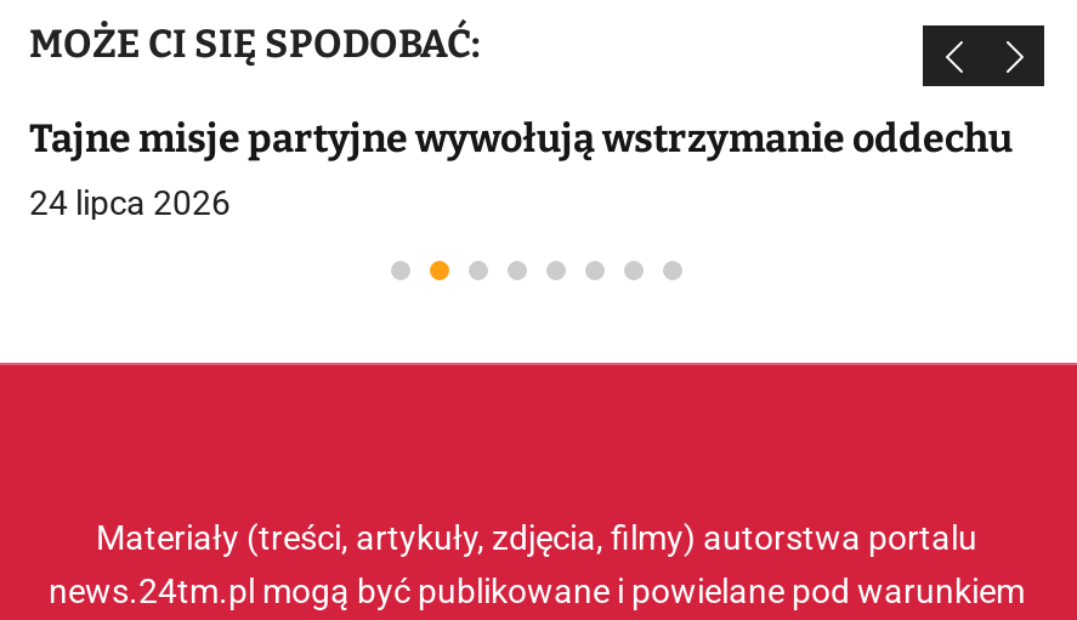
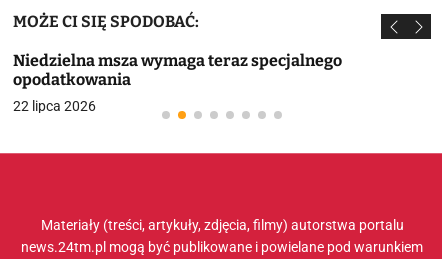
[29,115,1013,161] Tajne misje partyjne wywołują wstrzymanie oddechu -> [13,51,342,89] Niedzielna msza wymaga teraz specjalnego | opodatkowania
[29,183,231,222] 24 lipca 2026 -> [13,98,96,114] 22 lipca 2026

